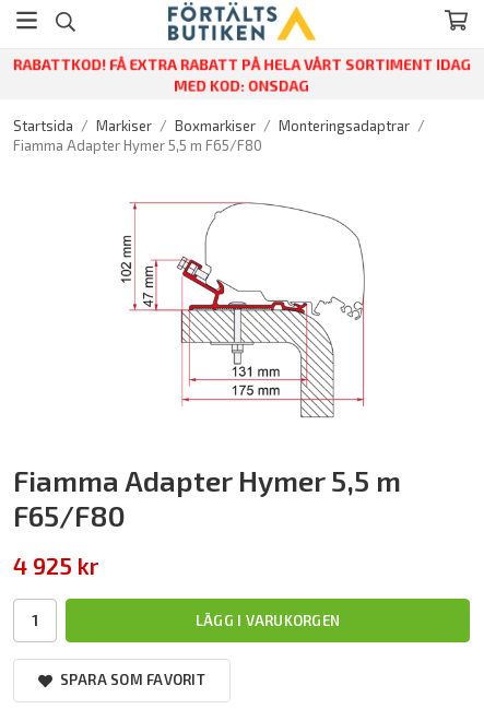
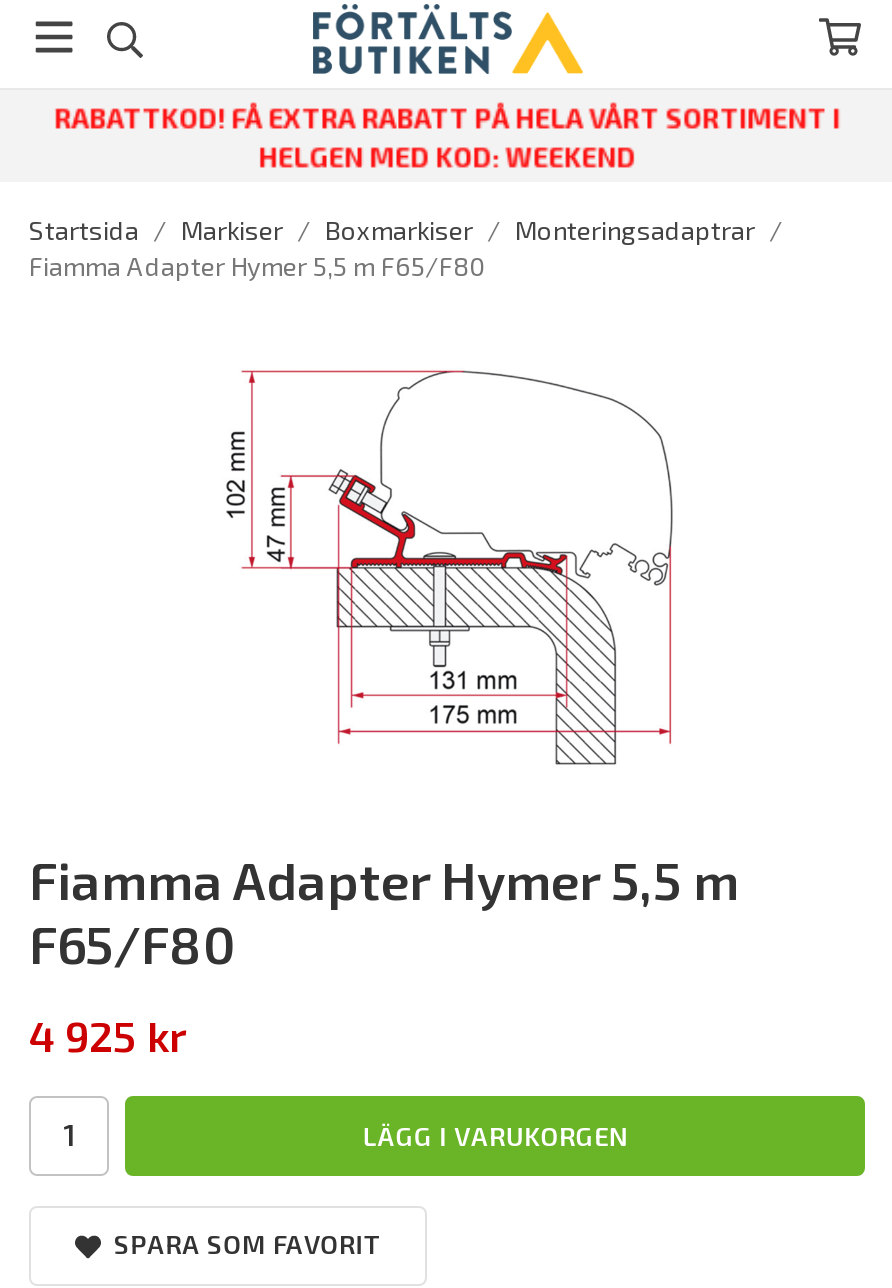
[10,55,473,95] RABATTKOD! FÅ EXTRA RABATT PÅ HELA VÅRT SORTIMENT IDAG | MED KOD: ONSDAG -> [45,100,849,174] RABATTKOD! FÅ EXTRA RABATT PÅ HELA VÅRT SORTIMENT I | HELGEN MED KOD: WEEKEND

